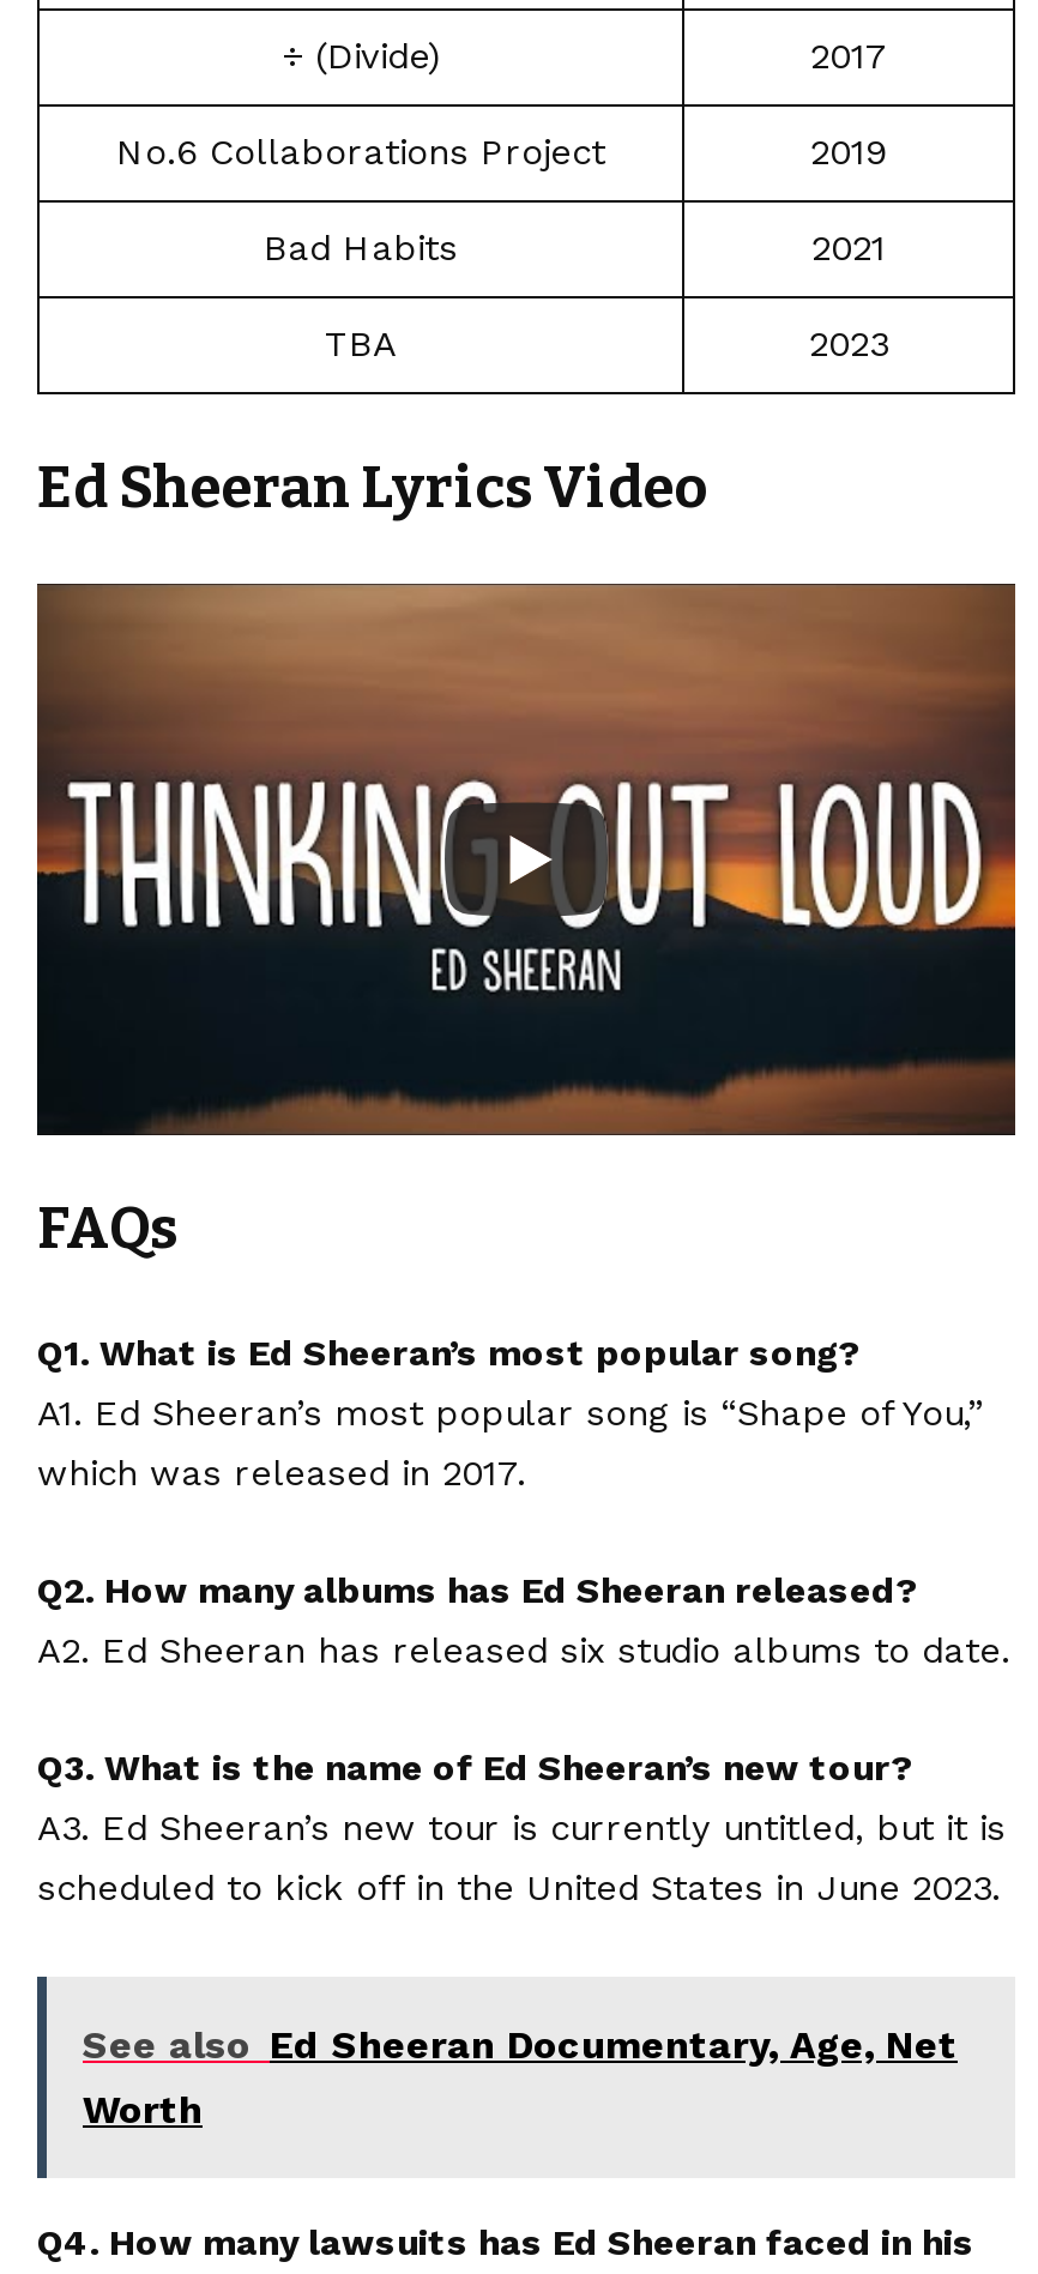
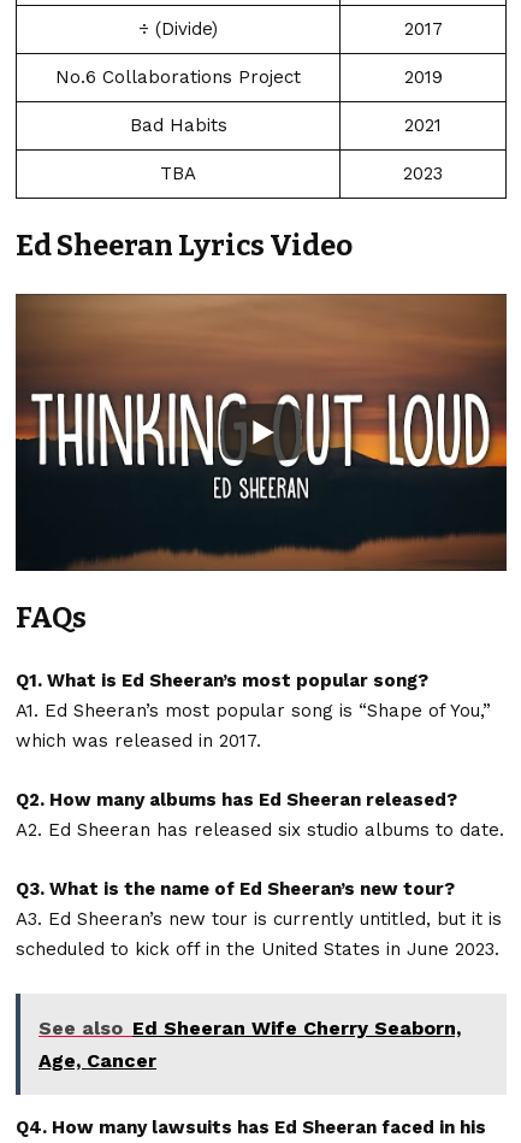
[83,2021,958,2131] See also Ed Sheeran Documentary, Age, Net | Worth -> [39,1016,461,1071] See also Ed Sheeran Wife Cherry Seaborn, | Age, Cancer

